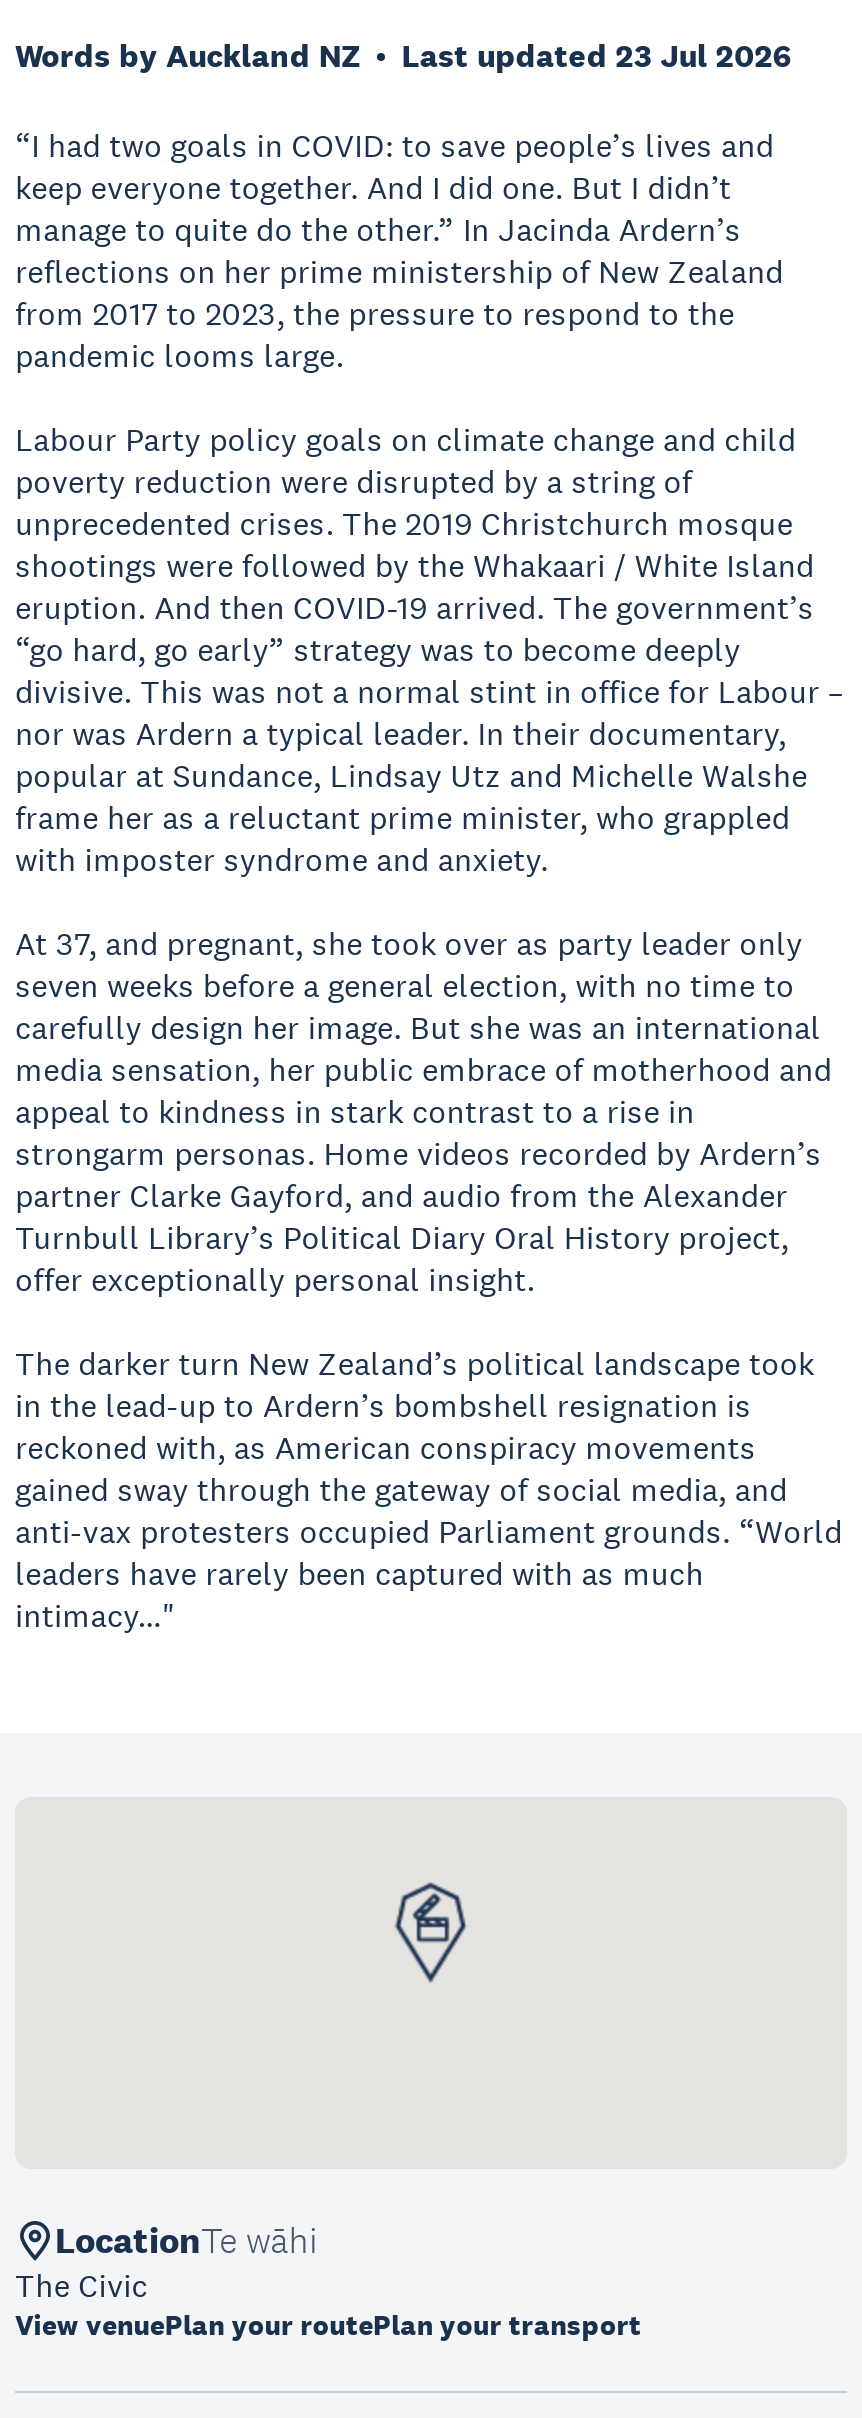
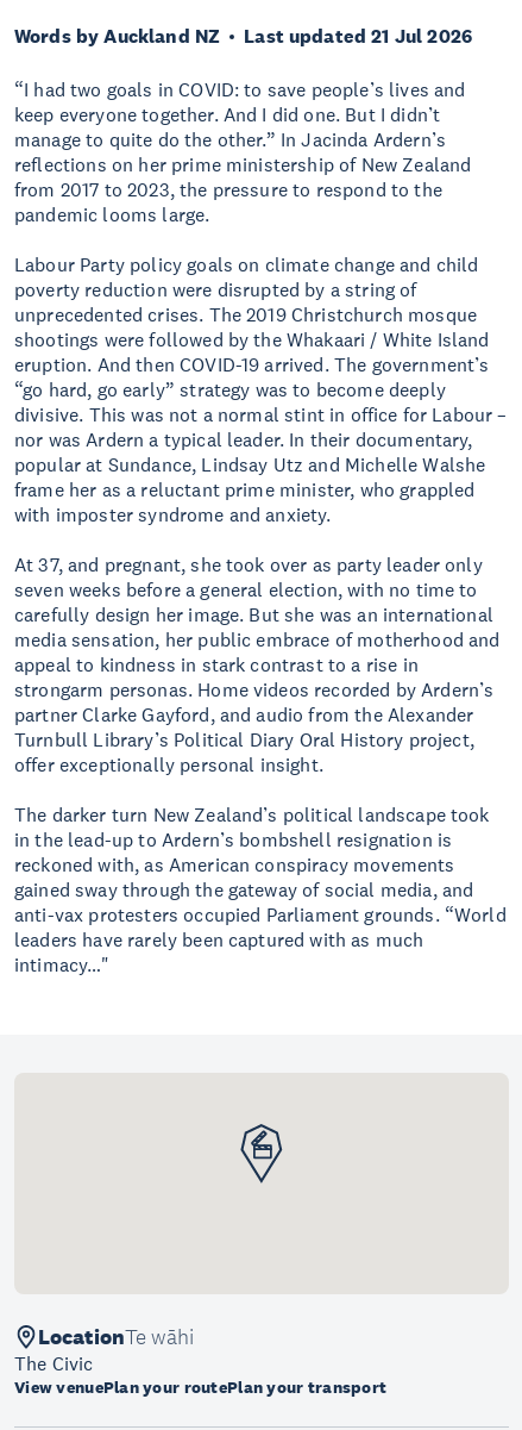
[401,35,791,77] Last updated 23 Jul 2026 -> [244,24,472,49] Last updated 21 Jul 2026

